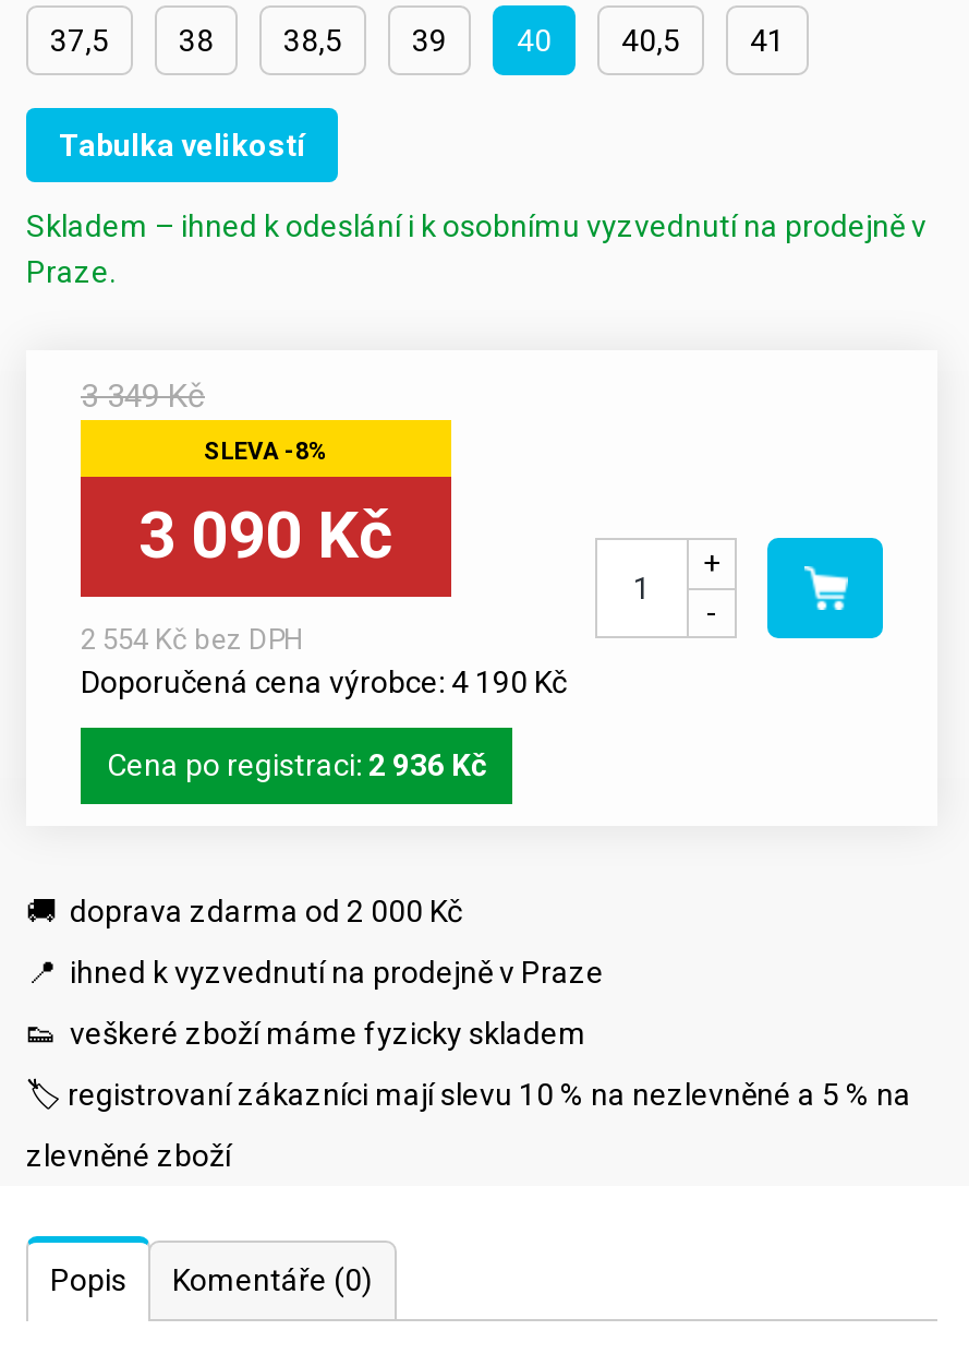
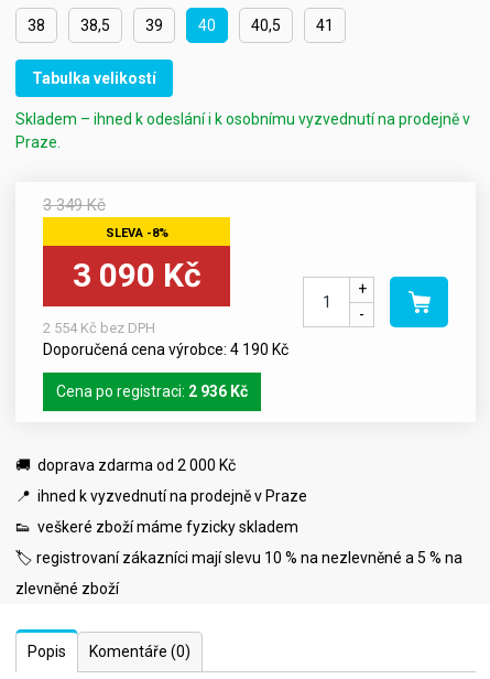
[50,22,109,57] 37,5 -> none

